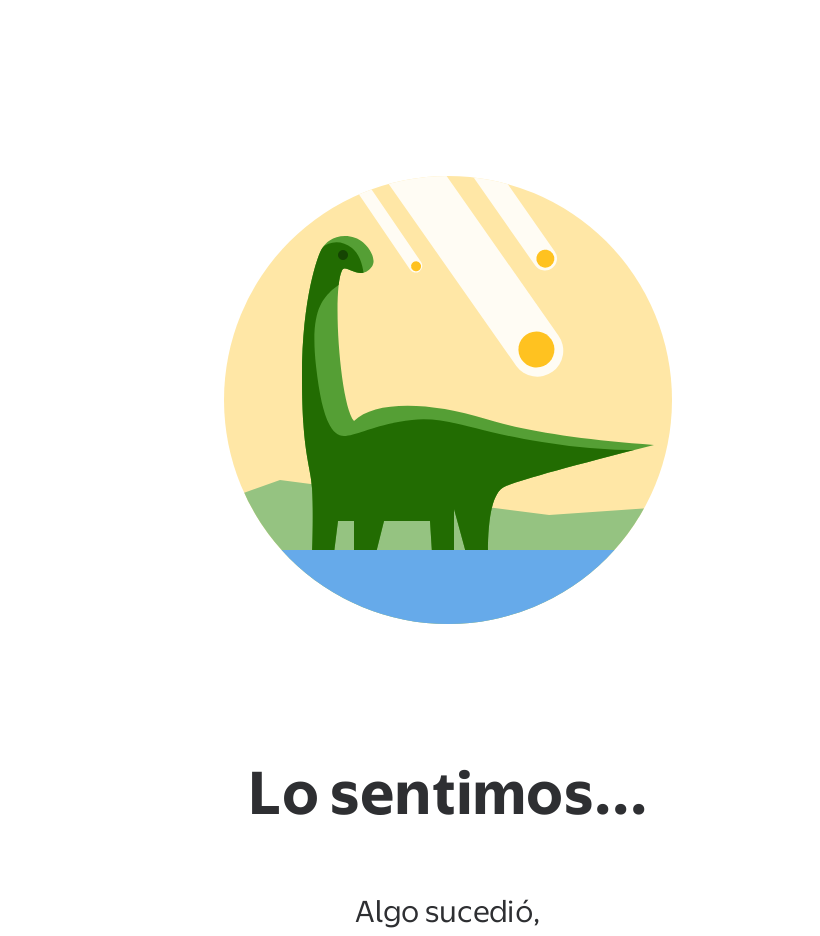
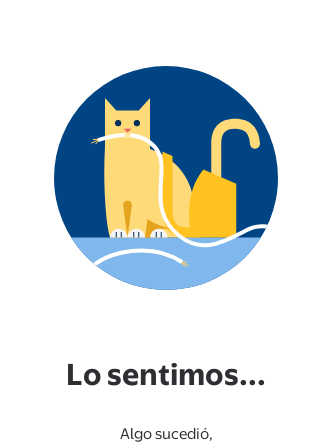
[224,176,672,578] [image] -> [53,65,279,268] [image]

